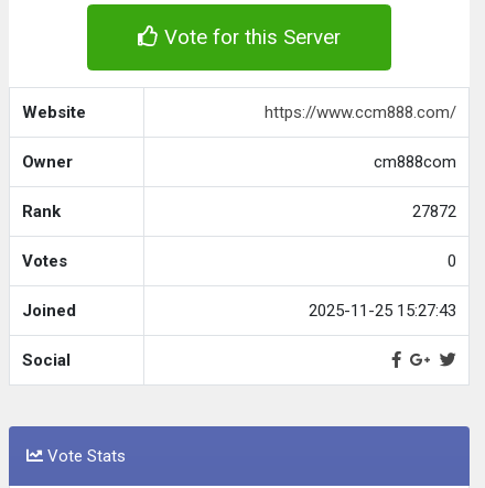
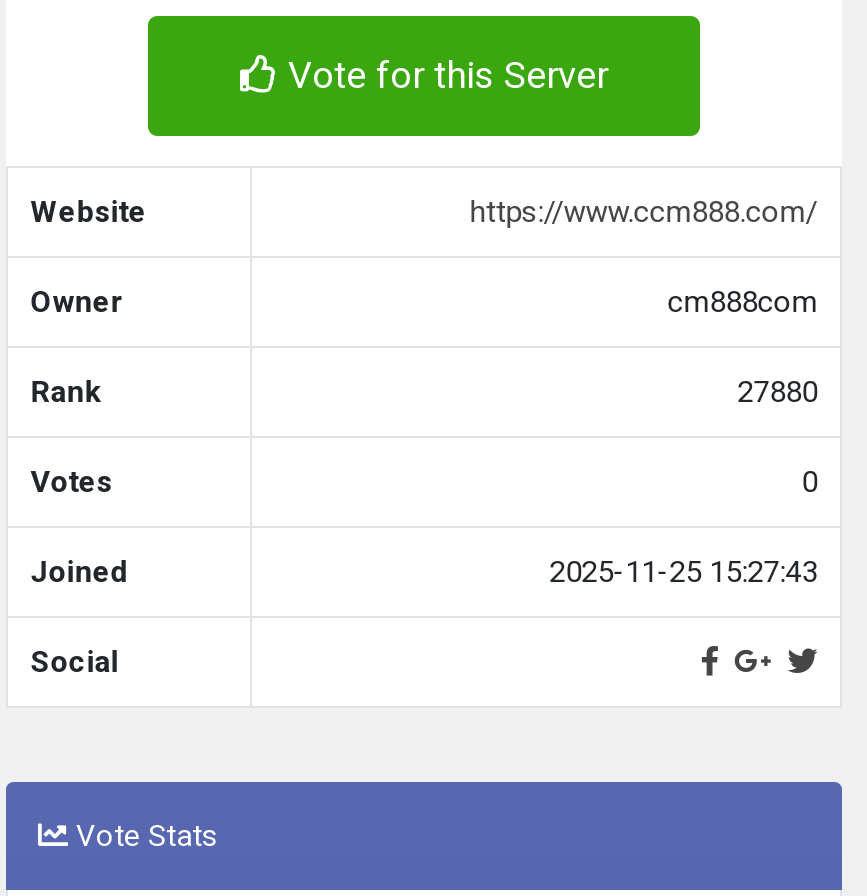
[412,201,456,221] 27872 -> [738,374,818,410] 27880

